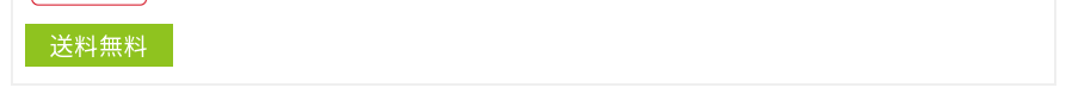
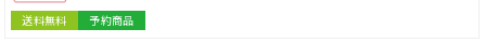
none -> [89,12,134,28] 予約商品

